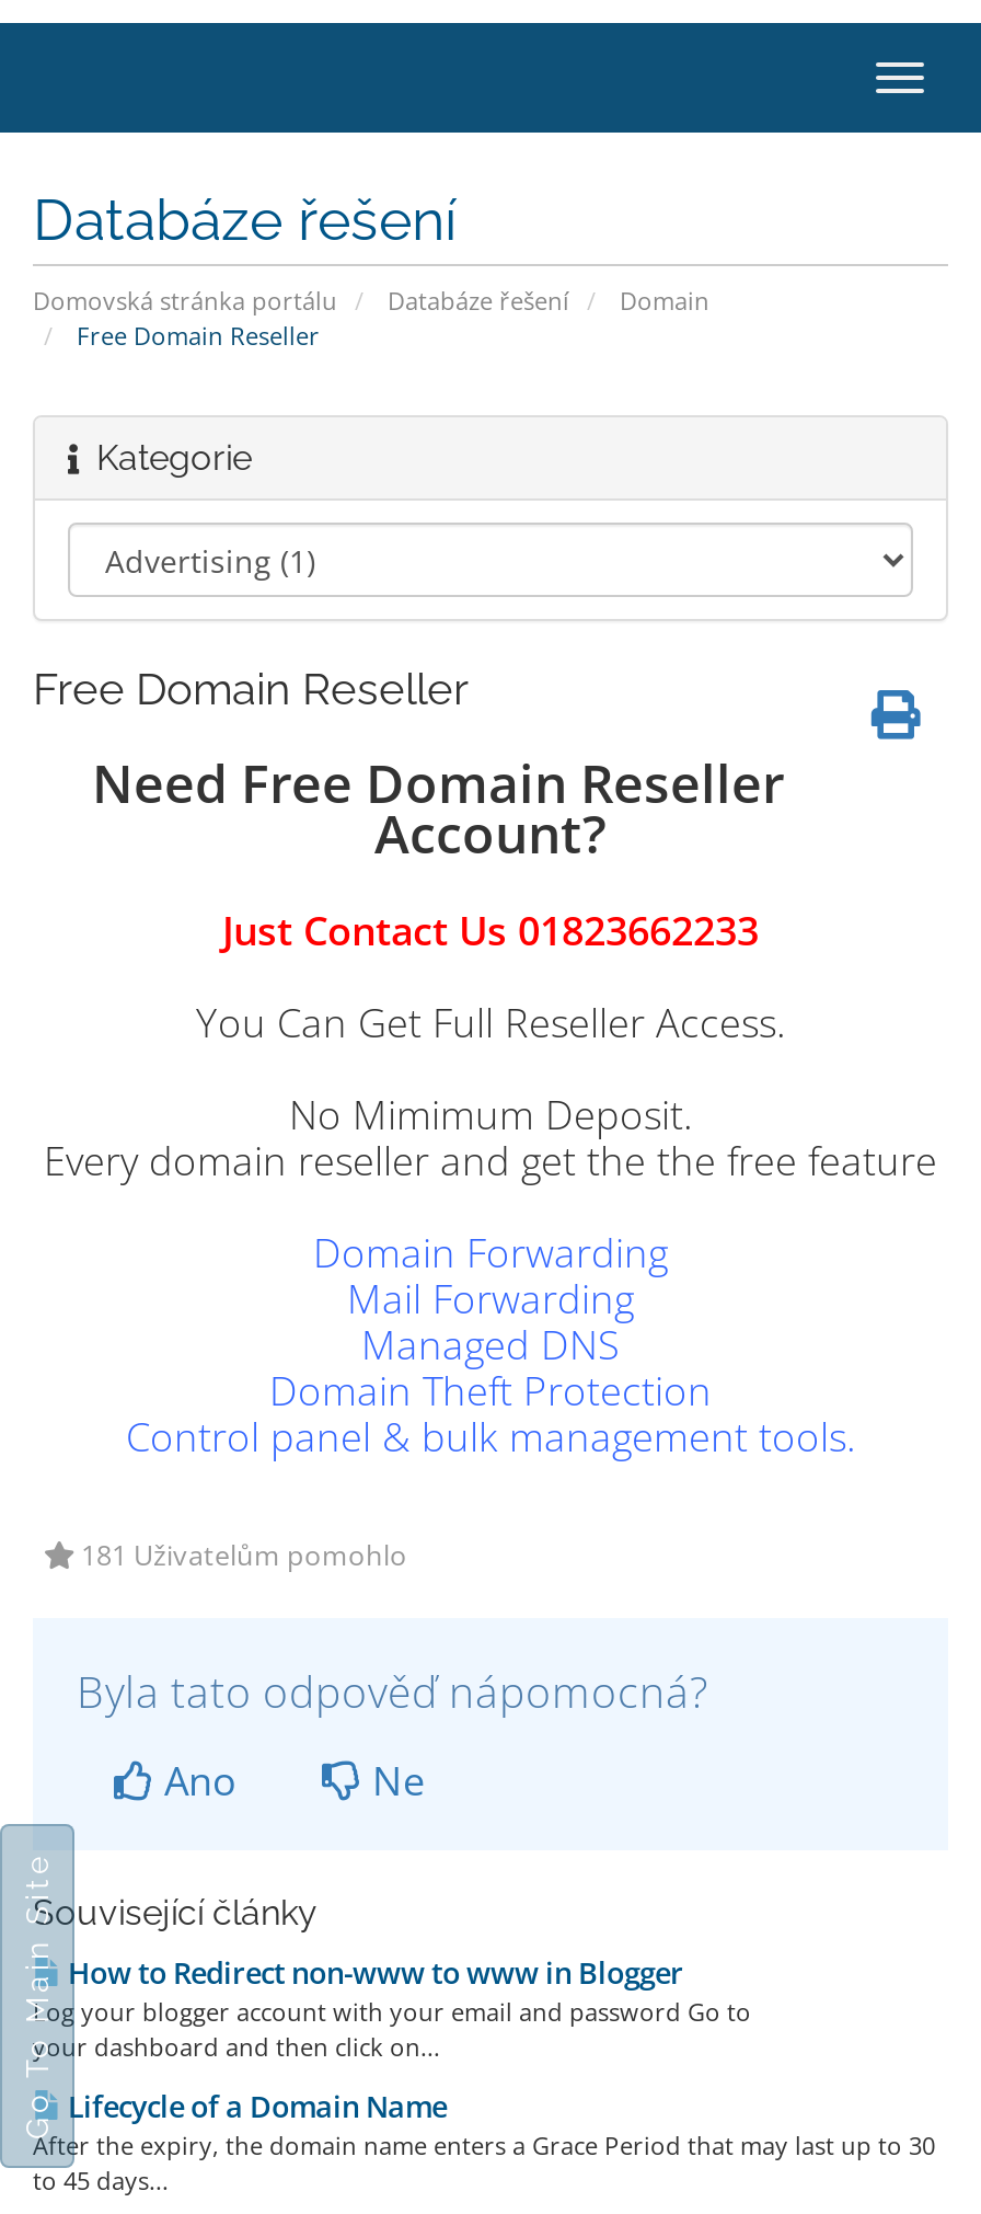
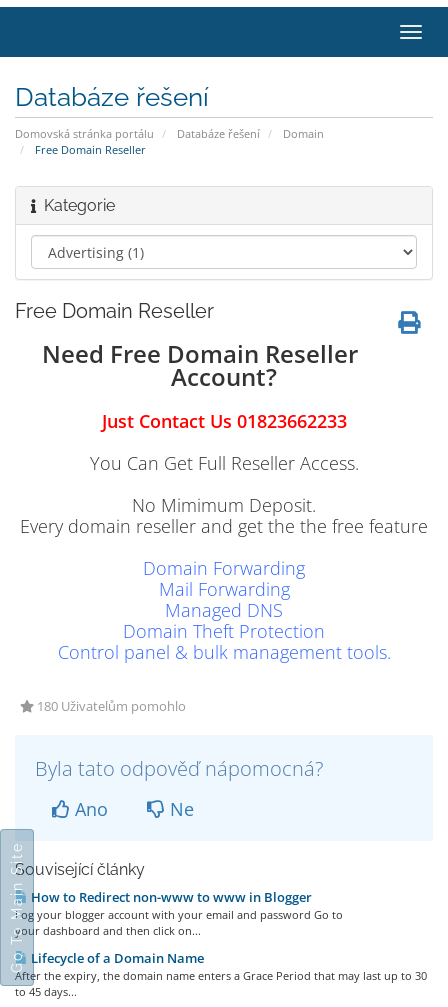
[74,1537,407,1574] 181 Uživatelům pomohlo -> [34,698,186,715] 180 Uživatelům pomohlo

